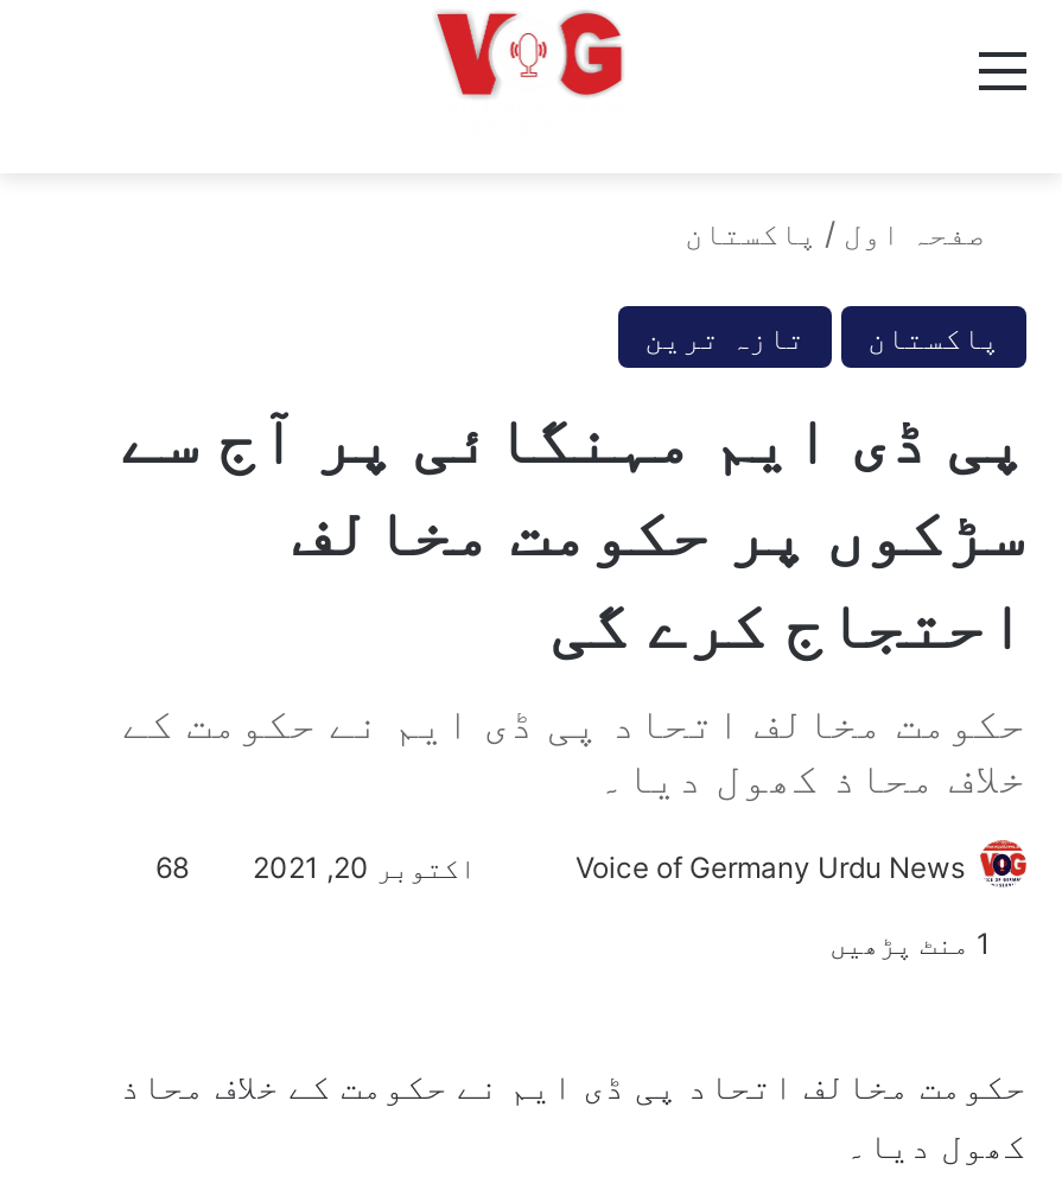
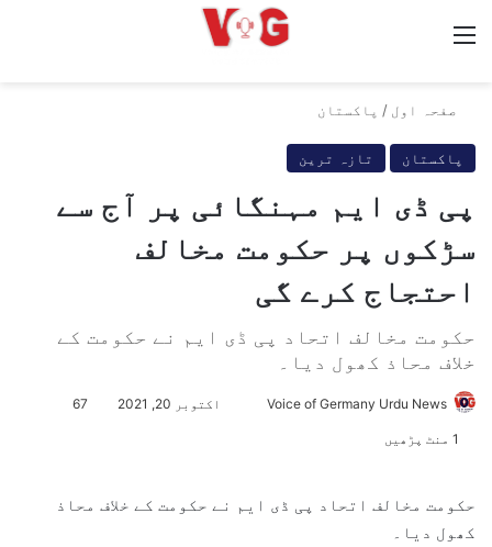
[155,850,189,885] 68 -> [72,395,88,412] 67

